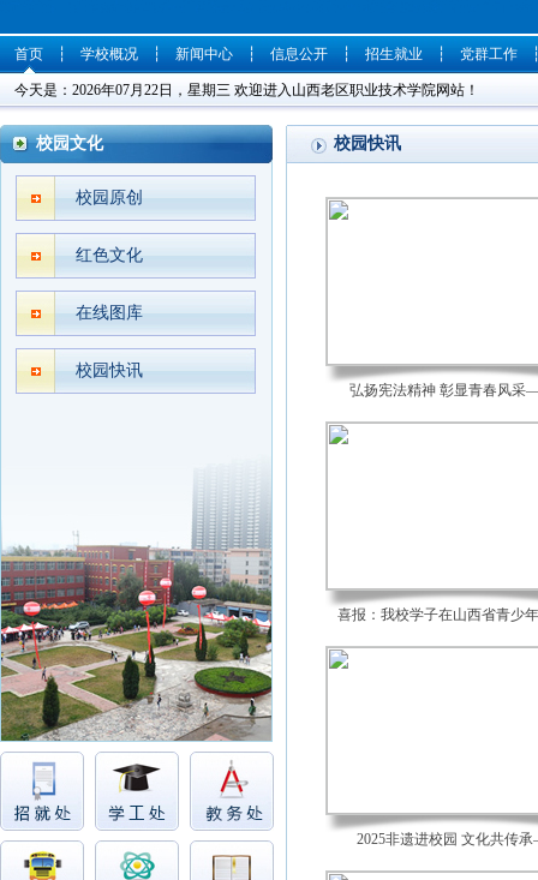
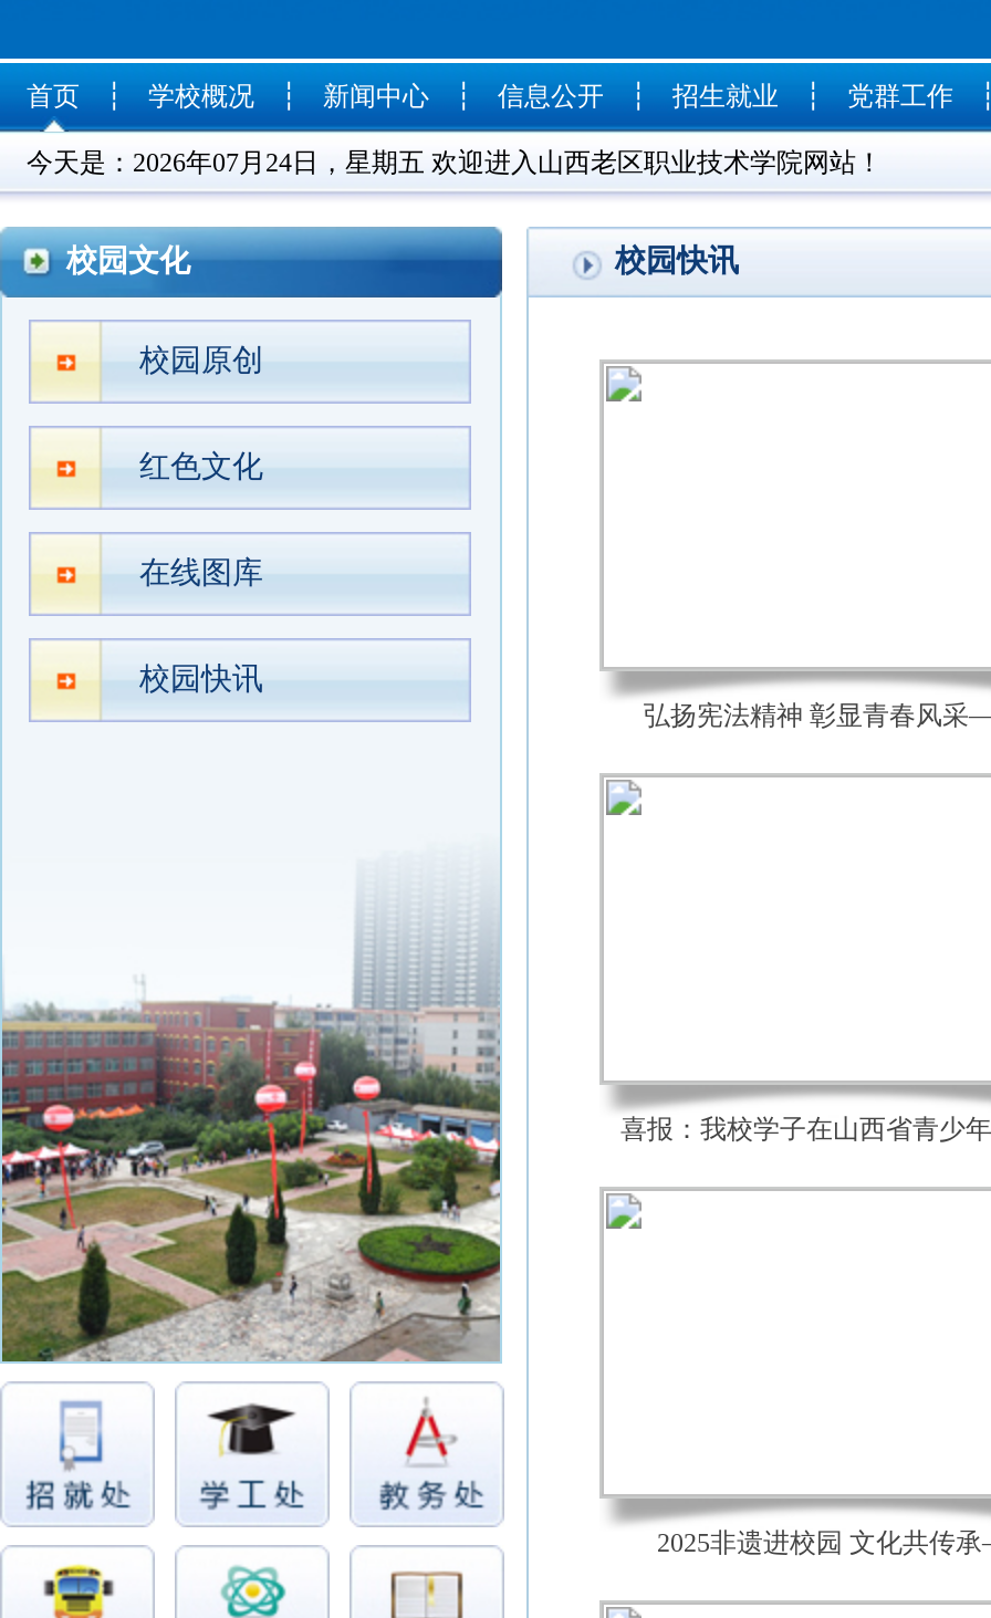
[14,82,479,98] 今天是：2026年07月22日，星期三 欢迎进入山西老区职业技术学院网站！ -> [27,147,883,178] 今天是：2026年07月24日，星期五 欢迎进入山西老区职业技术学院网站！

